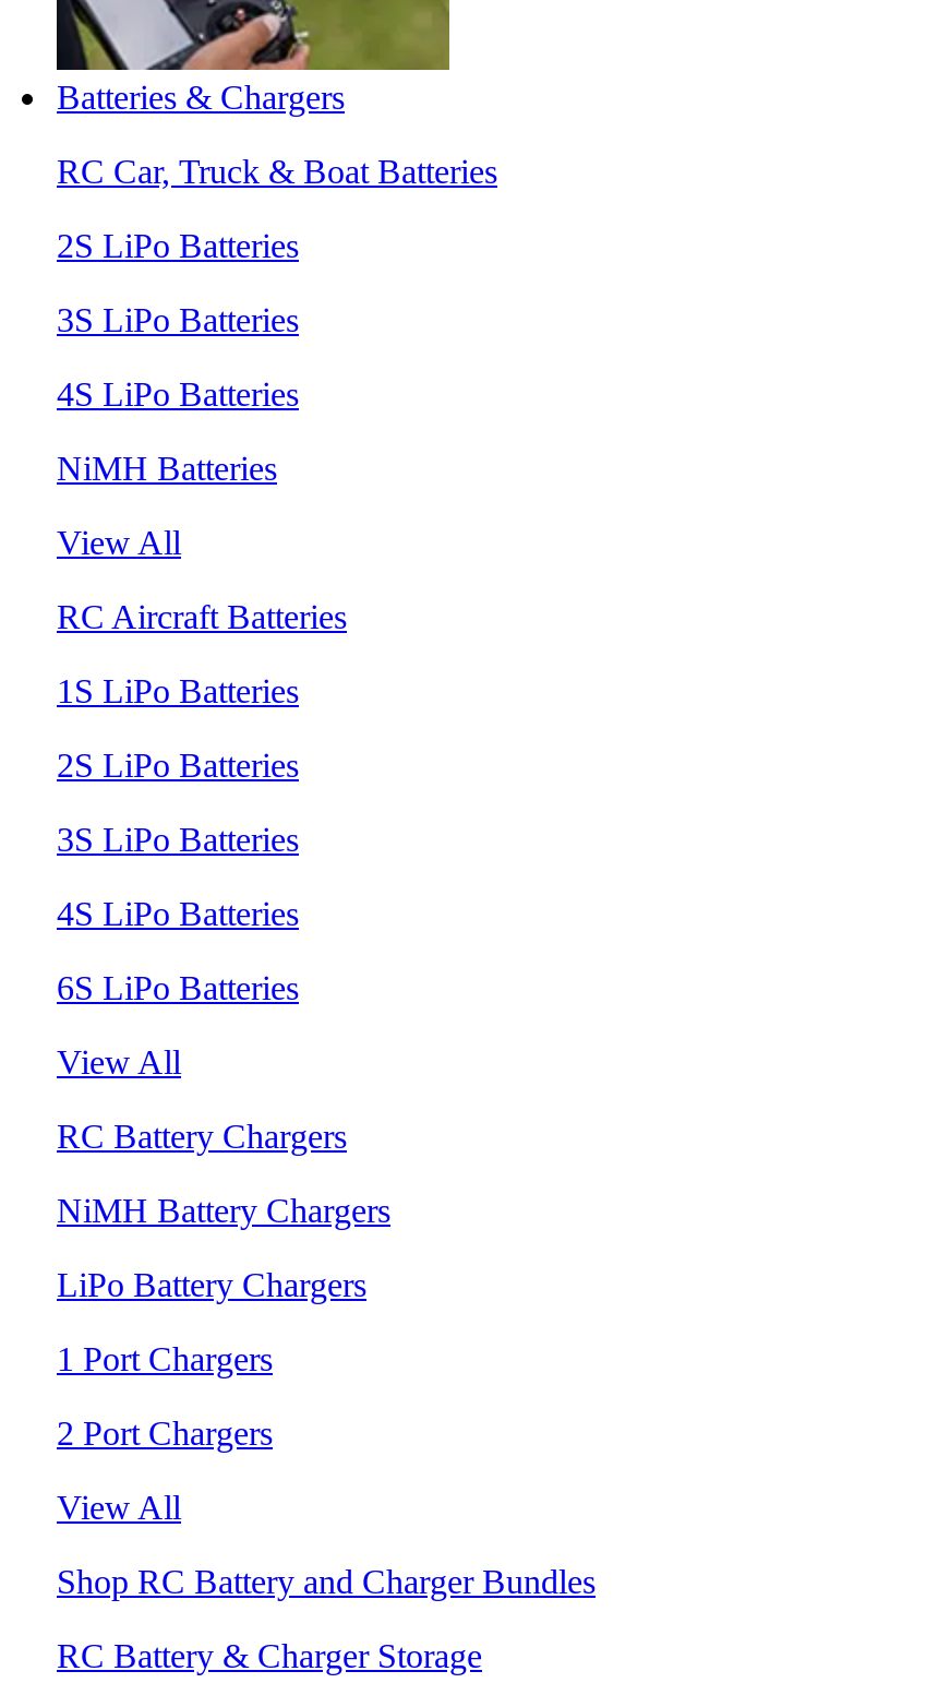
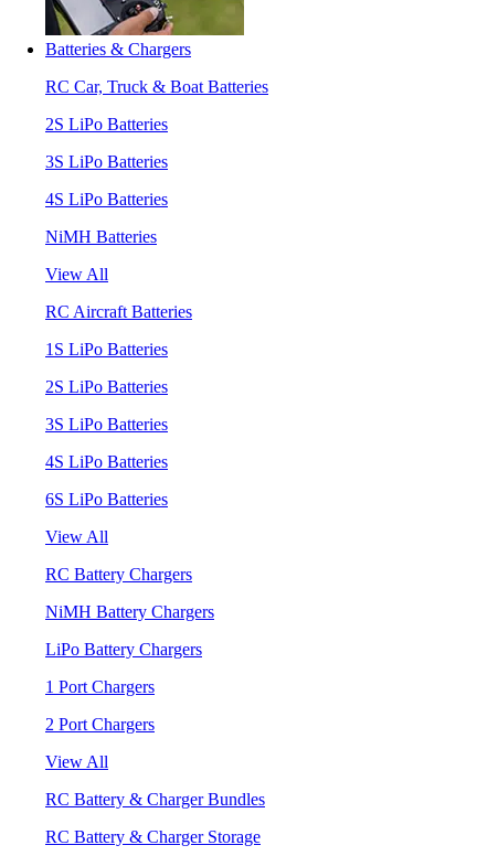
[57,1562,596,1600] Shop RC Battery and Charger Bundles -> [45,790,265,808] RC Battery & Charger Bundles

